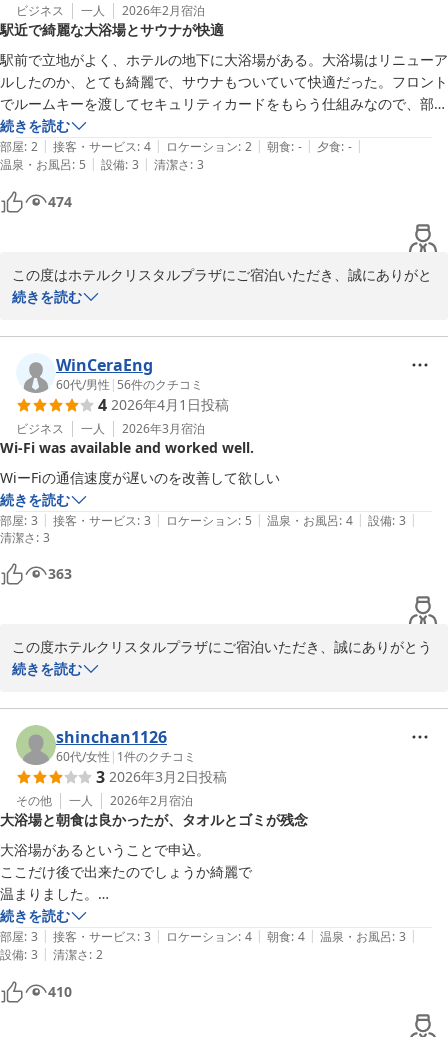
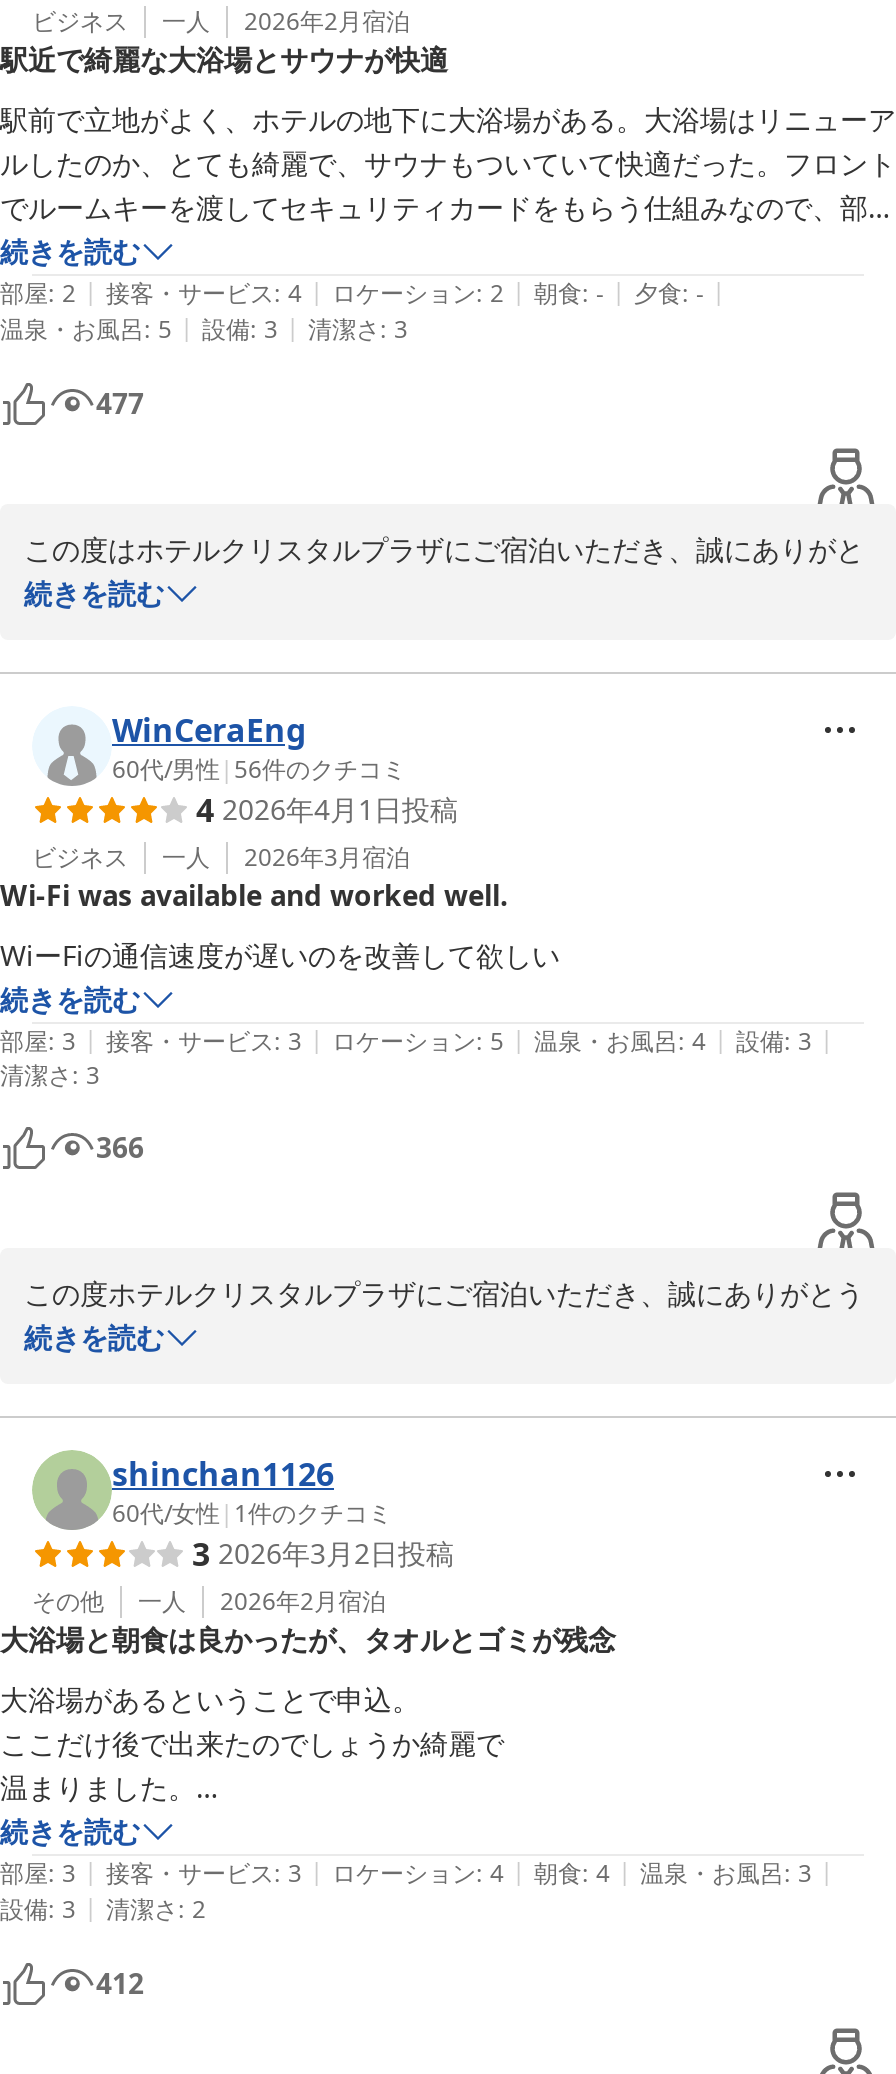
[48,192,72,211] 474 -> [96,384,144,422] 477
[48,564,72,583] 363 -> [96,1128,144,1166] 366
[48,982,72,1001] 410 -> [96,1964,144,2002] 412

